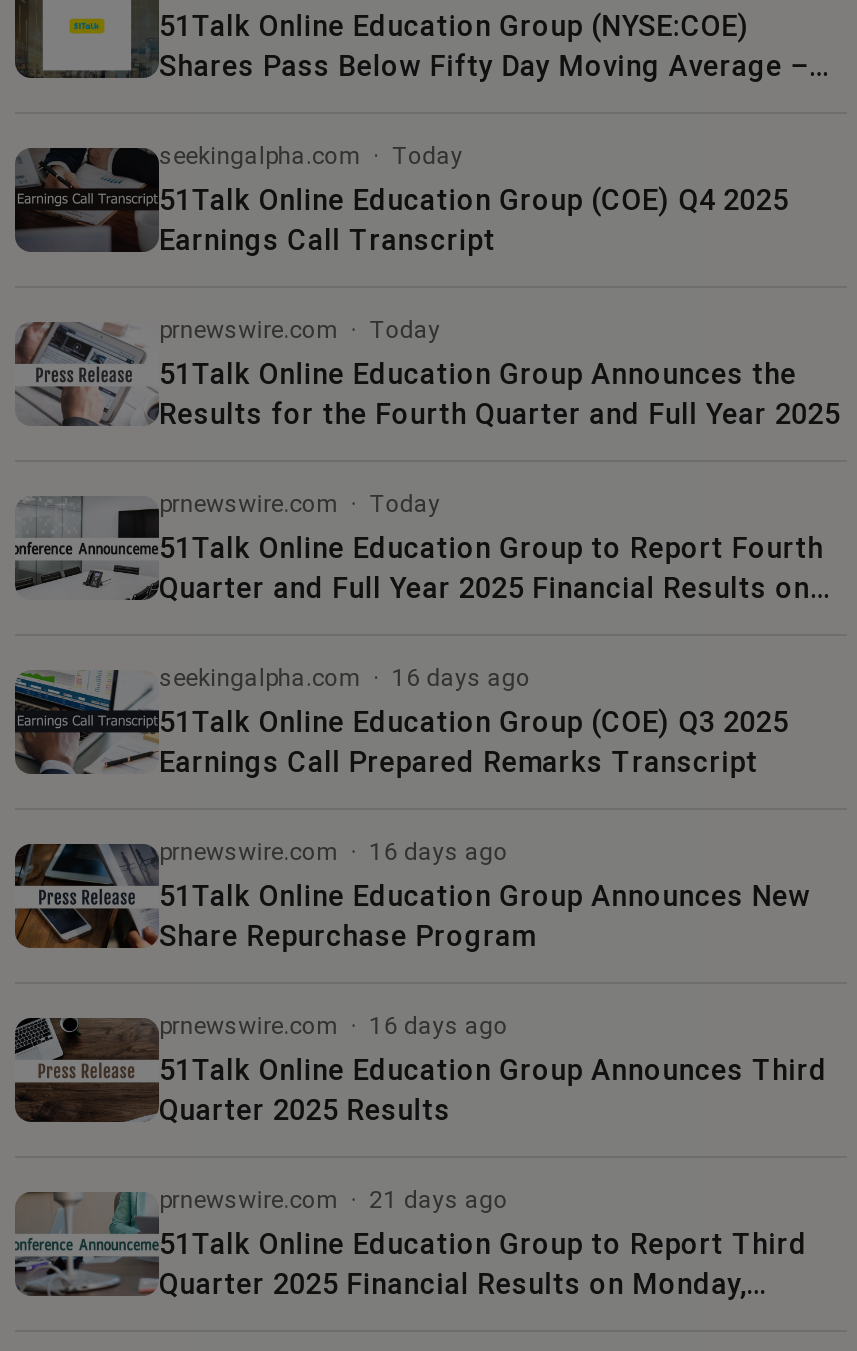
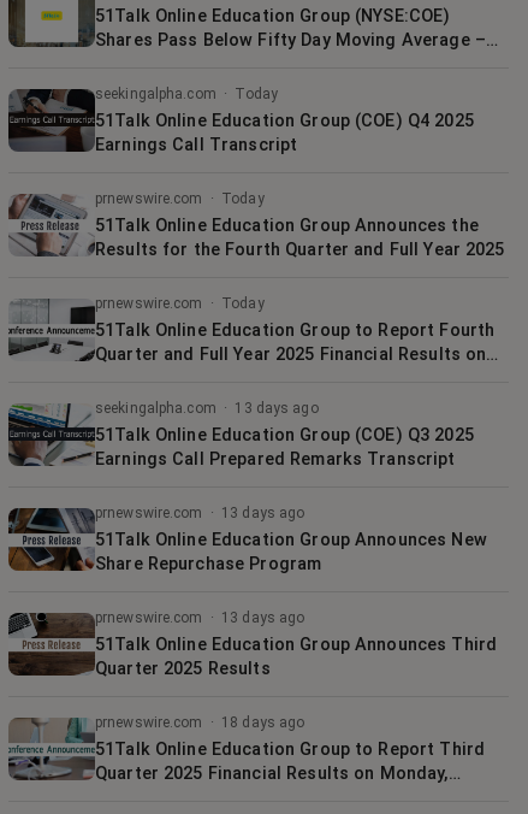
[159,664,530,692] seekingalpha.com · 16 days ago -> [95,400,318,417] seekingalpha.com · 13 days ago
[159,838,508,866] prnewswire.com · 16 days ago -> [95,505,305,521] prnewswire.com · 13 days ago
[159,1012,508,1040] prnewswire.com · 16 days ago -> [95,609,305,626] prnewswire.com · 13 days ago
[159,1186,508,1214] prnewswire.com · 21 days ago -> [95,714,305,731] prnewswire.com · 18 days ago

